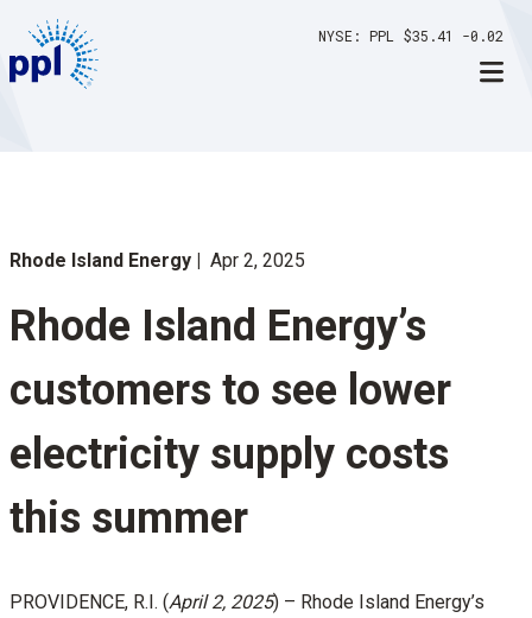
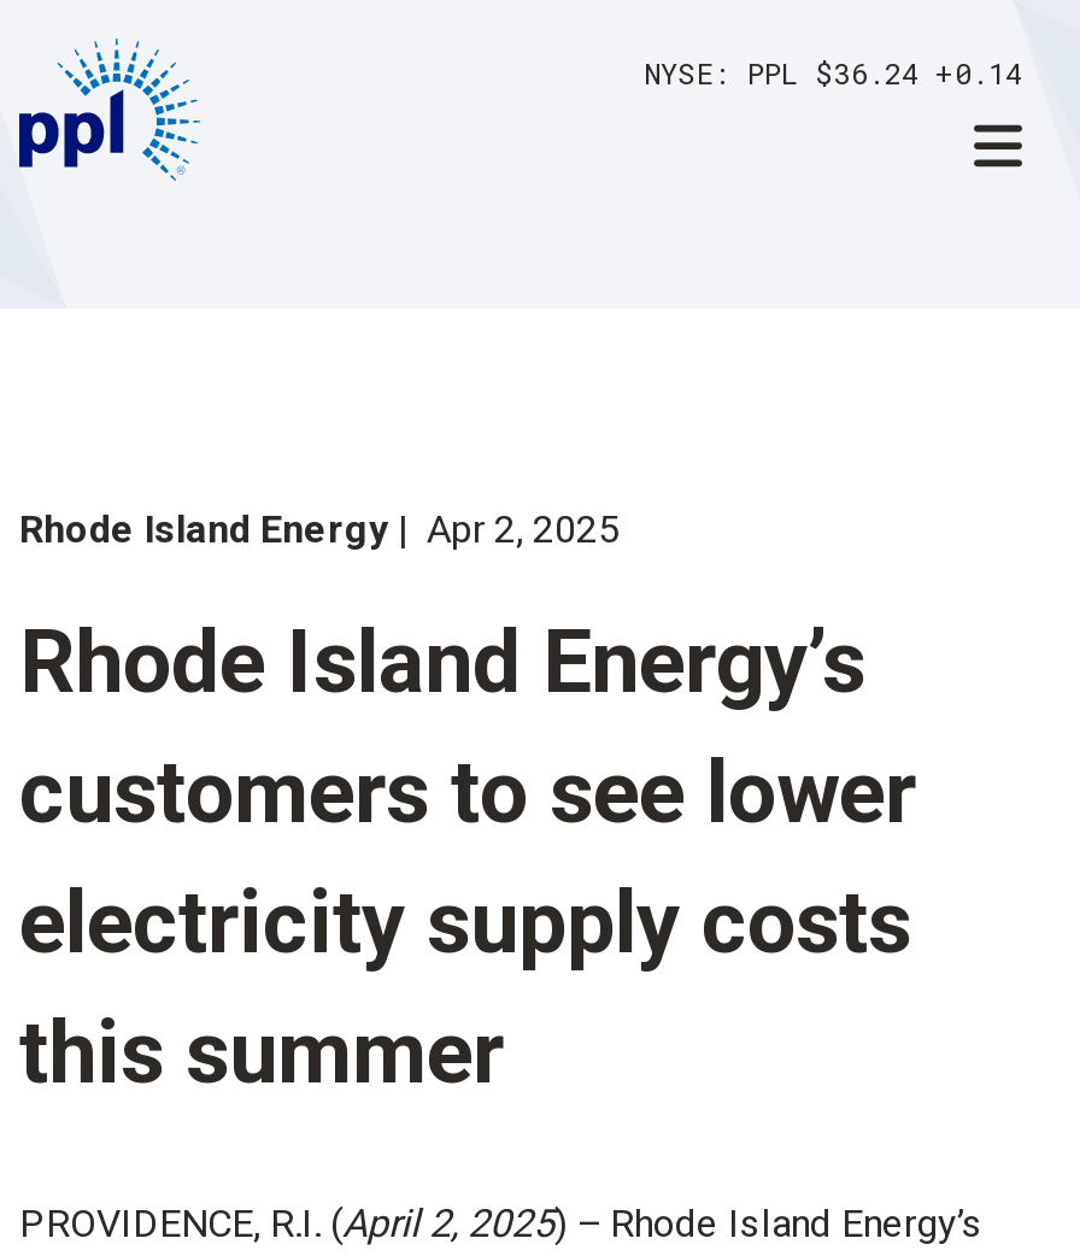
[369,26,503,45] PPL $35.41 -0.02 -> [747,53,1022,91] PPL $36.24 | 0.14

